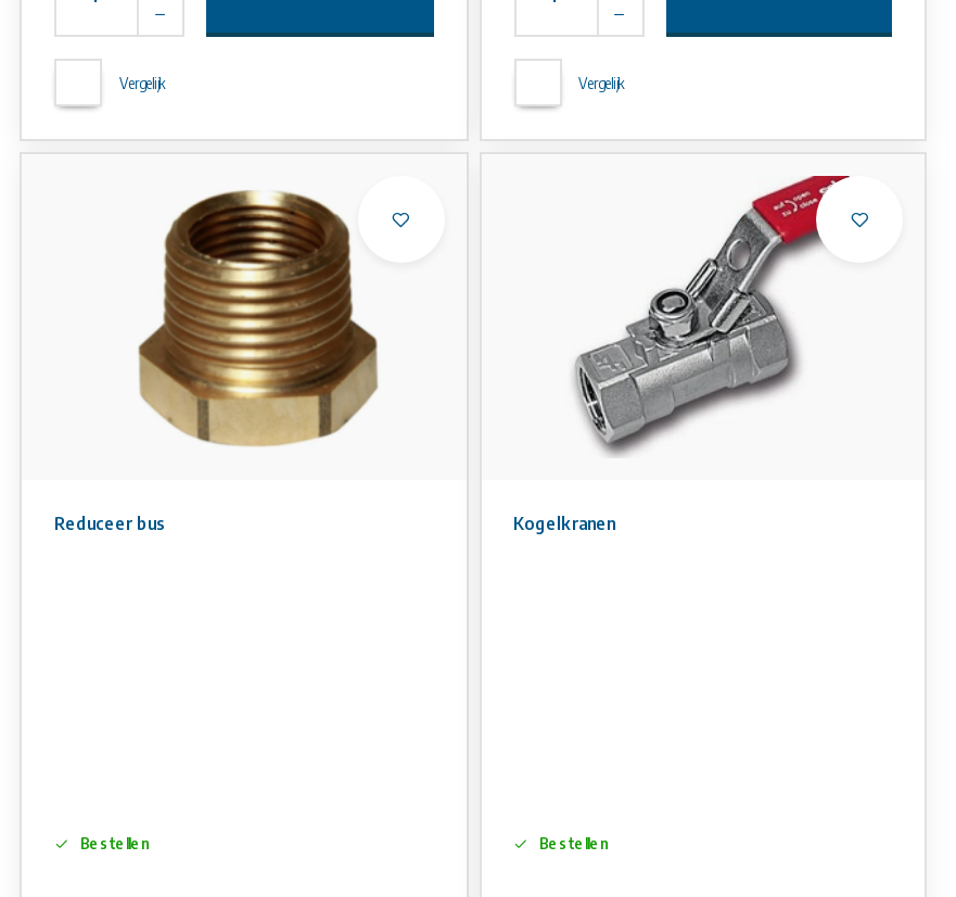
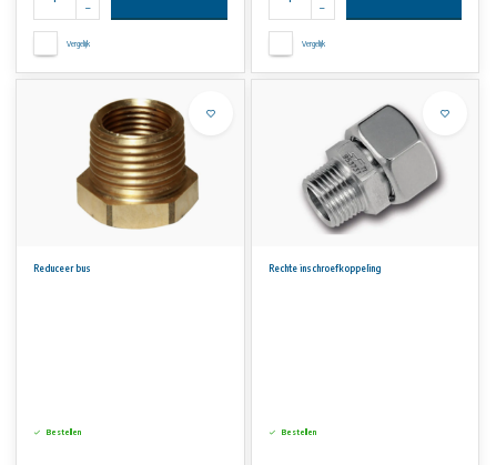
[513,174,859,534] [image] | Kogelkranen -> [268,91,446,274] [image] | Rechte inschroefkoppeling

